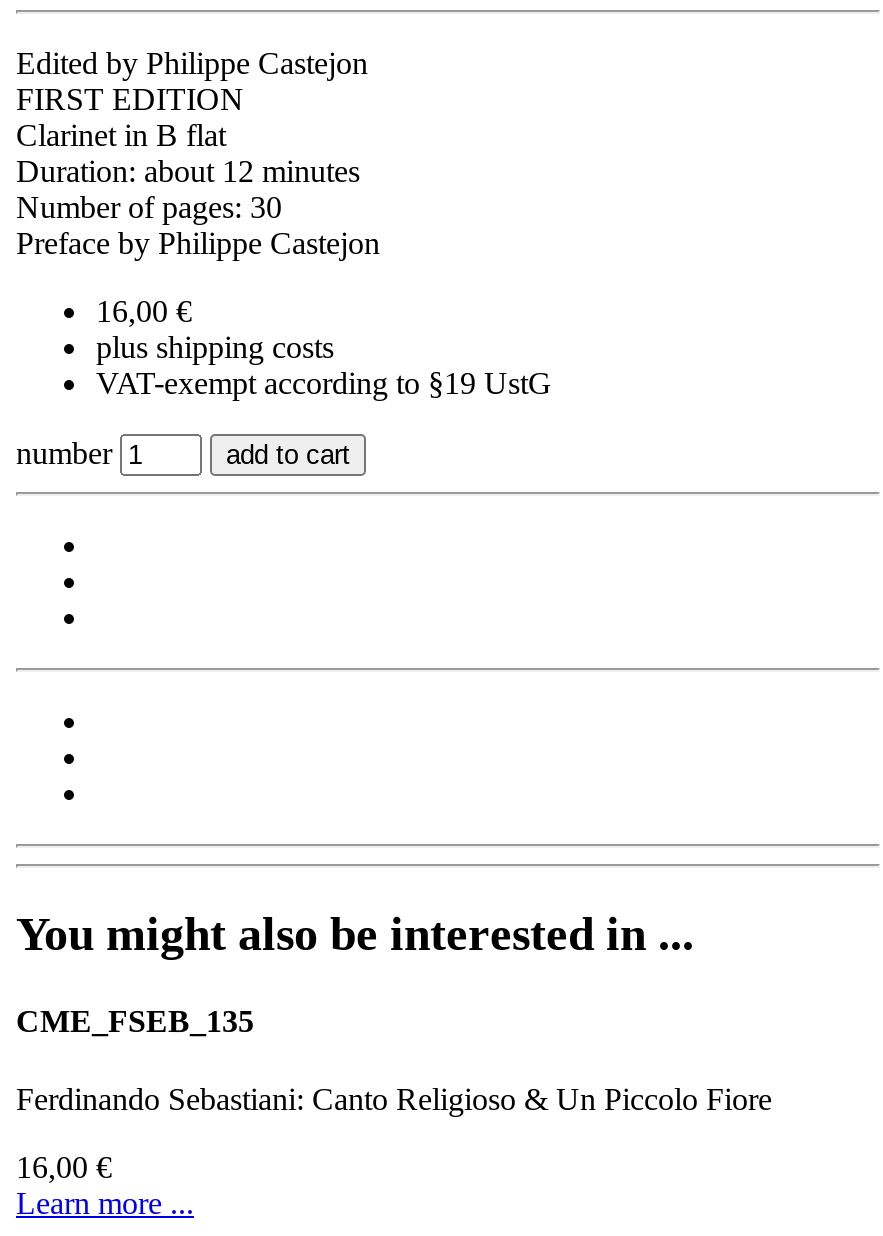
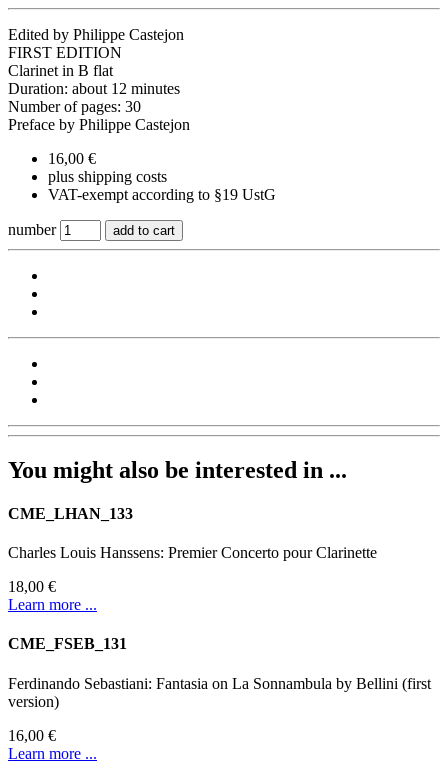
[16,1004,772,1116] CME_FSEB_135 | Ferdinando Sebastiani: Canto Religioso & Un Piccolo Fiore -> [8,505,431,710] CME_LHAN_133 | Charles Louis Hanssens: Premier Concerto pour Clarinette | 18,00 € | Learn more ... | CME_FSEB_131 | Ferdinando Sebastiani: Fantasia on La Sonnambula by Bellini (first | version)

